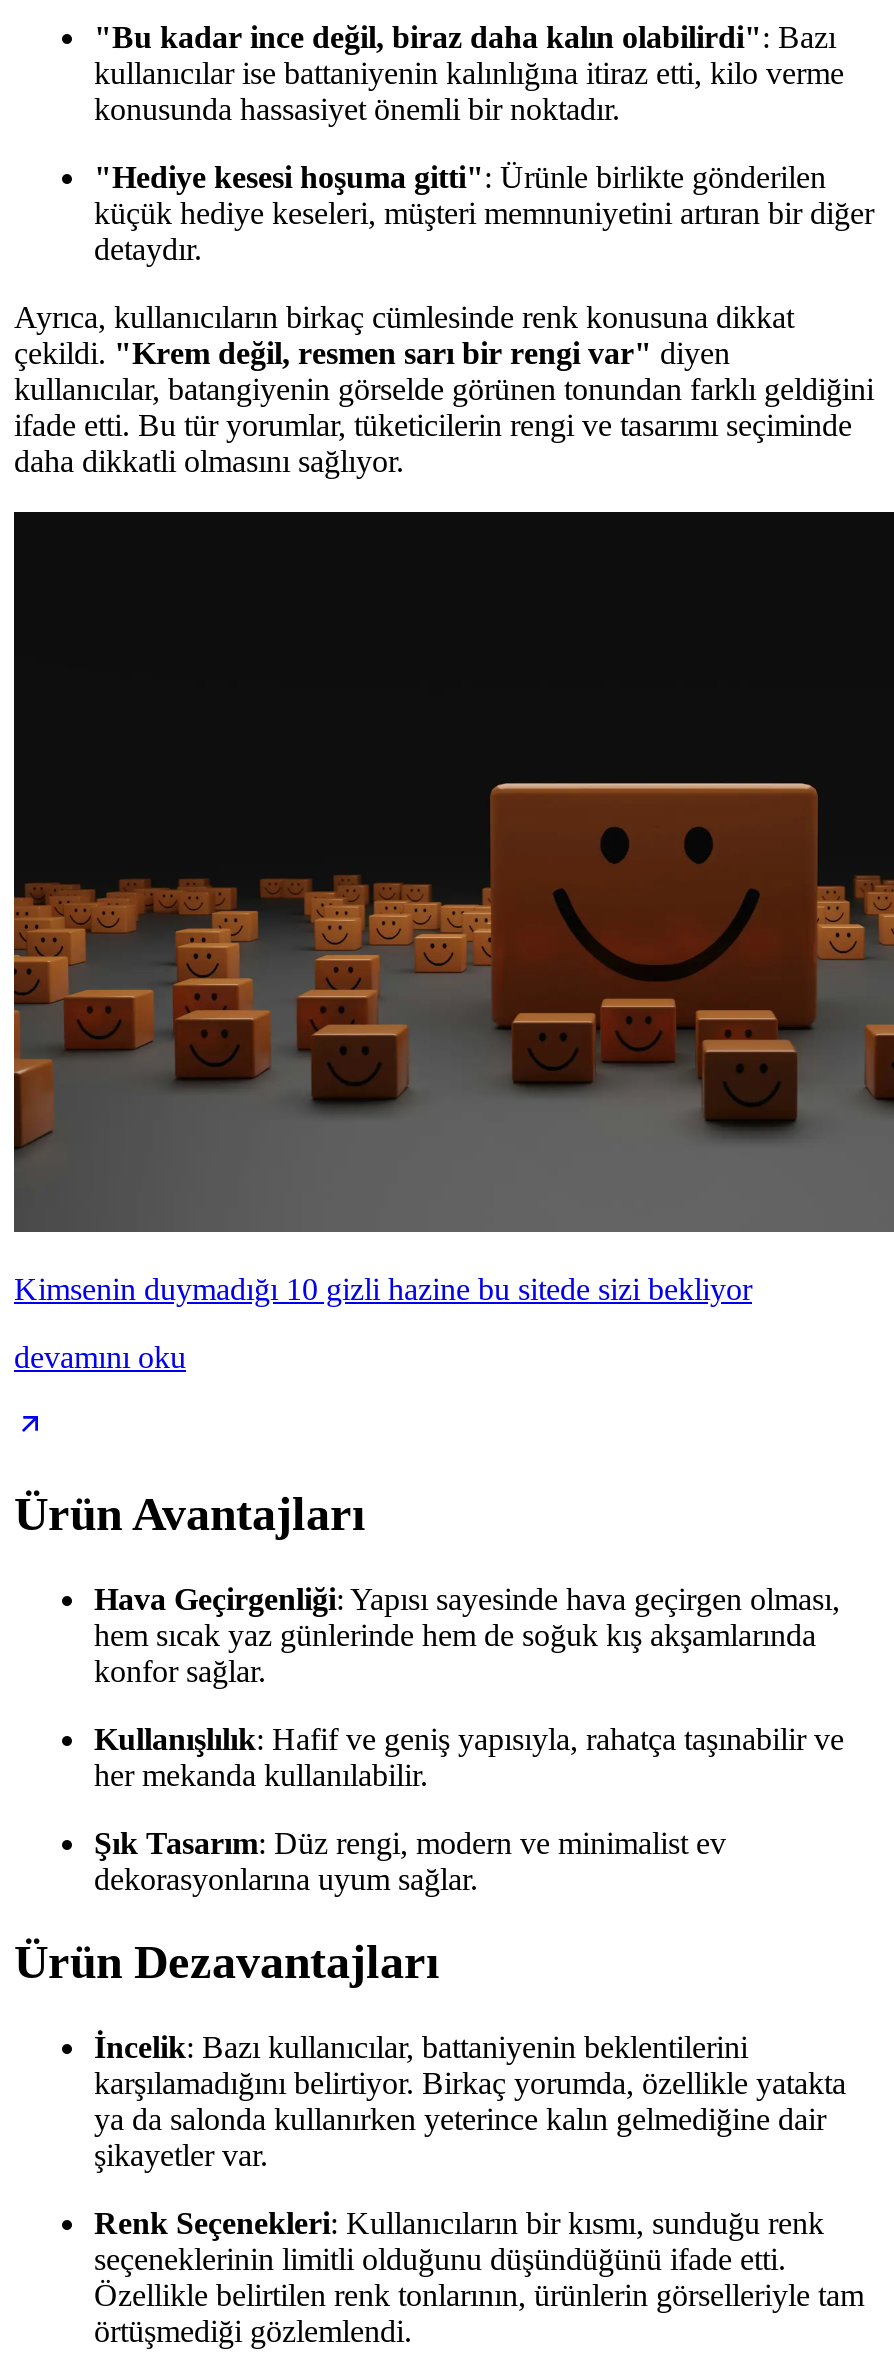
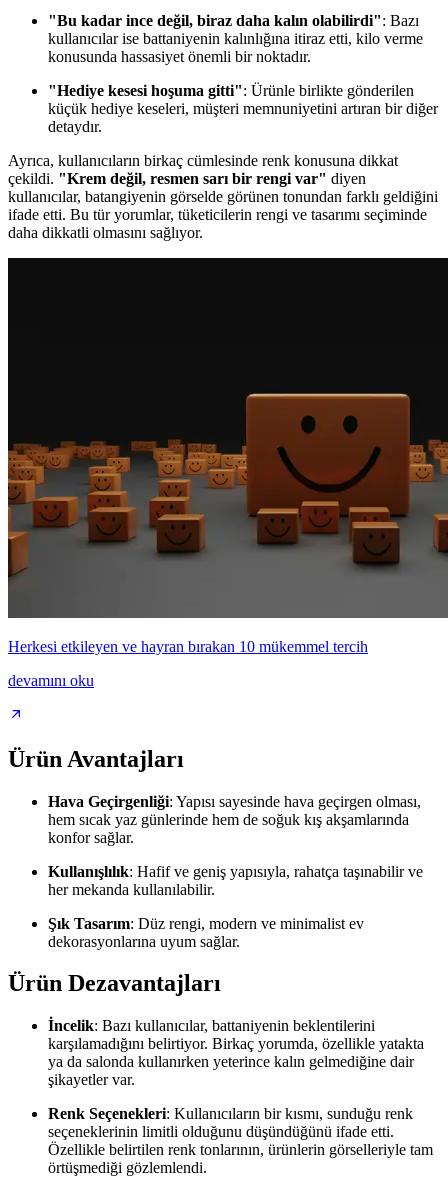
[14,1272,752,1306] Kimsenin duymadığı 10 gizli hazine bu sitede sizi bekliyor -> [8,638,368,655] Herkesi etkileyen ve hayran bırakan 10 mükemmel tercih

